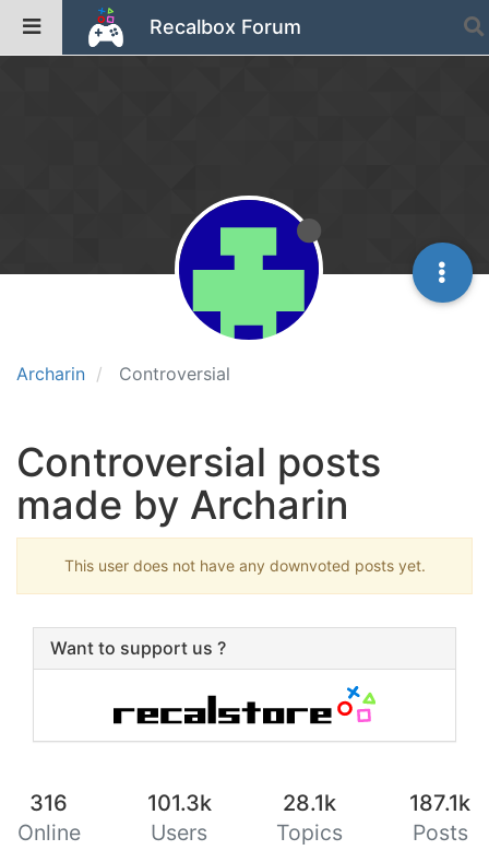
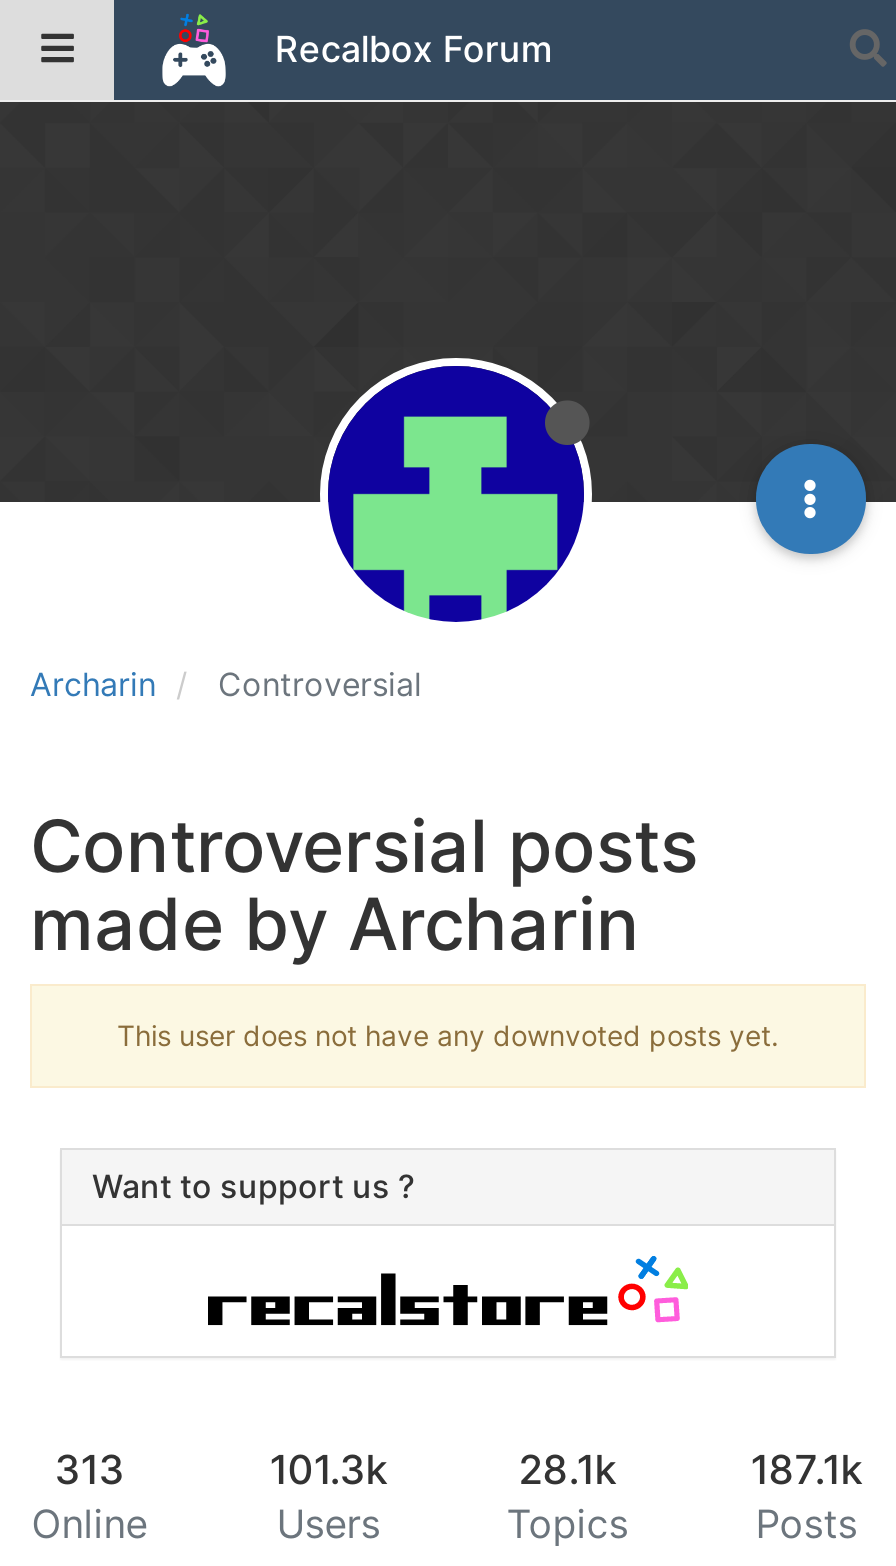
[30,790,68,817] 316 -> [54,1447,124,1495] 313

